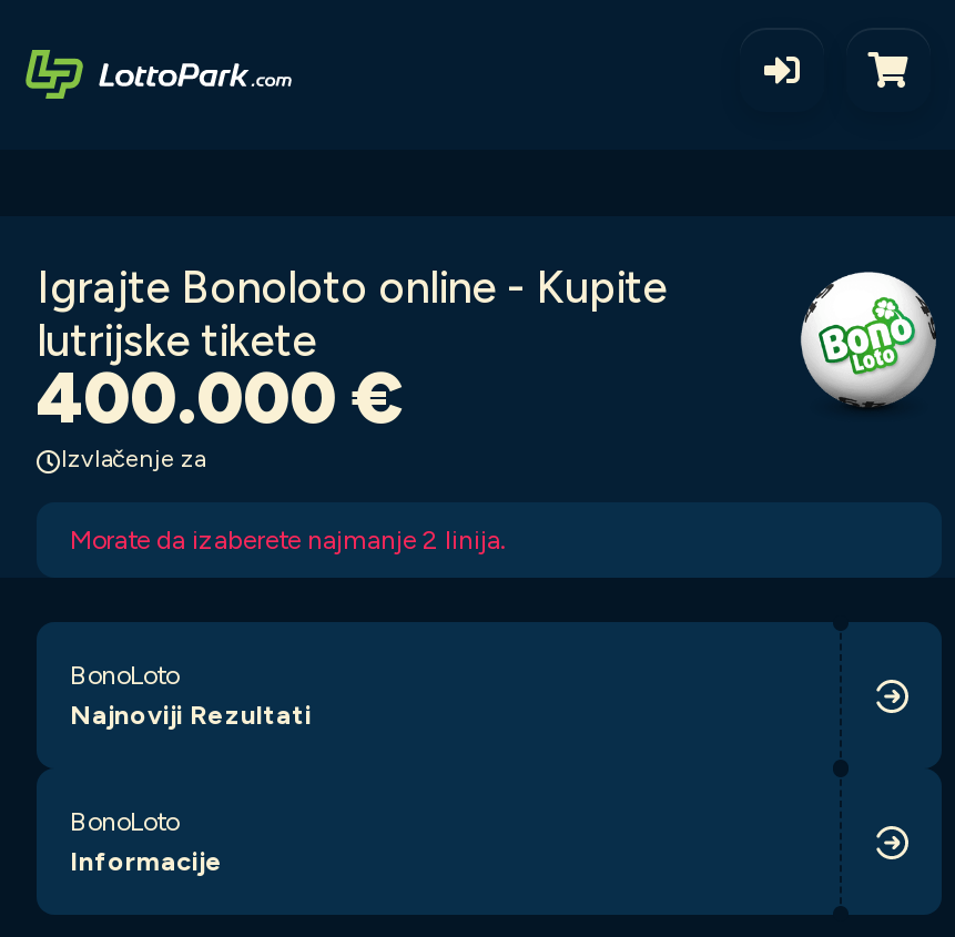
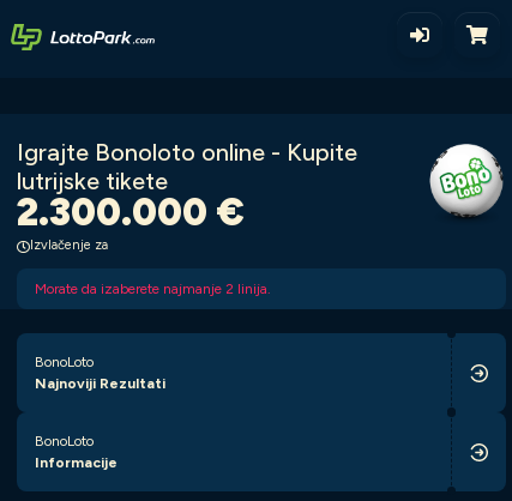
[37,356,405,440] 400.000 € -> [17,189,245,235] 2.300.000 €

